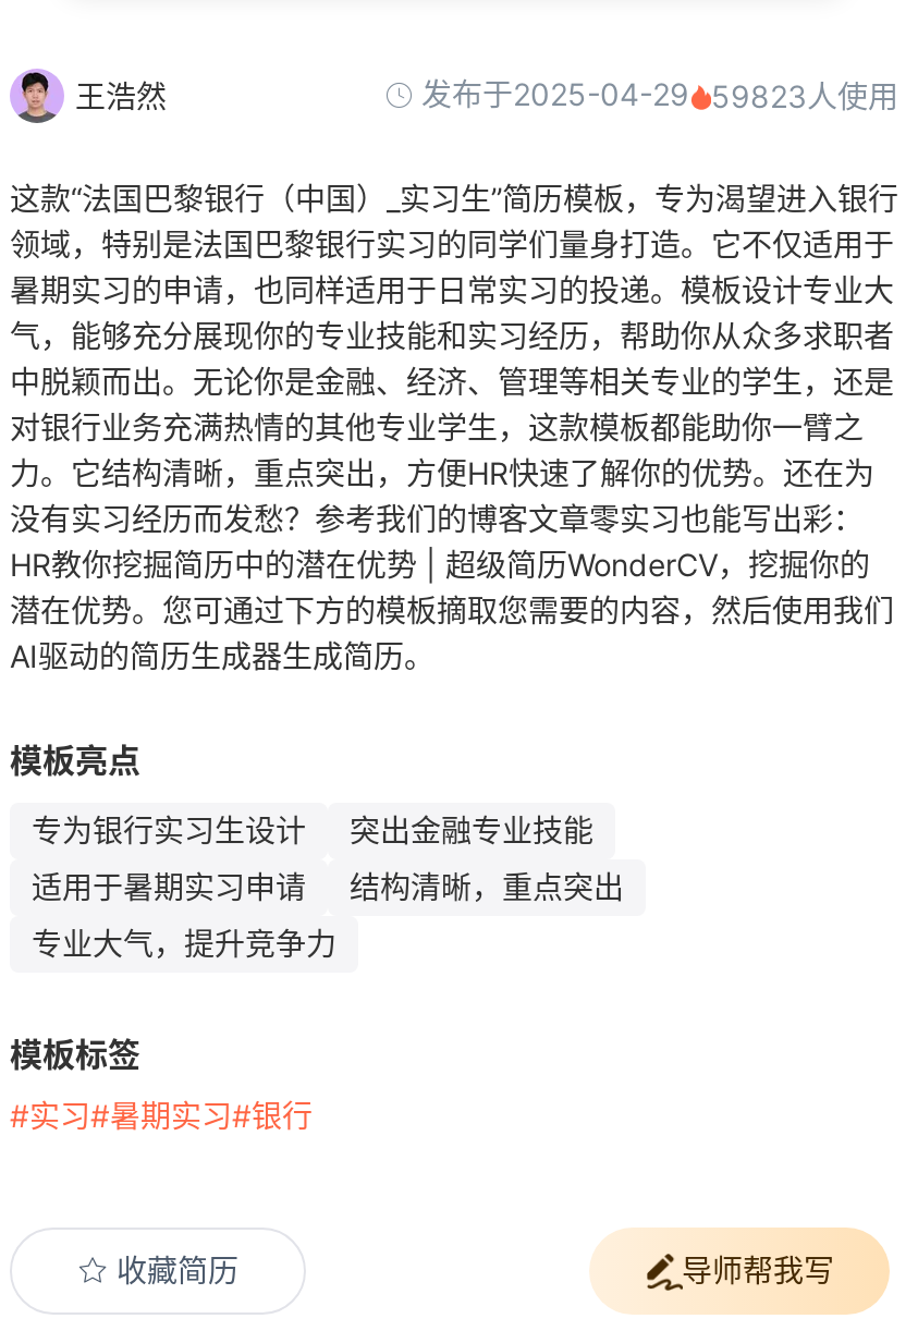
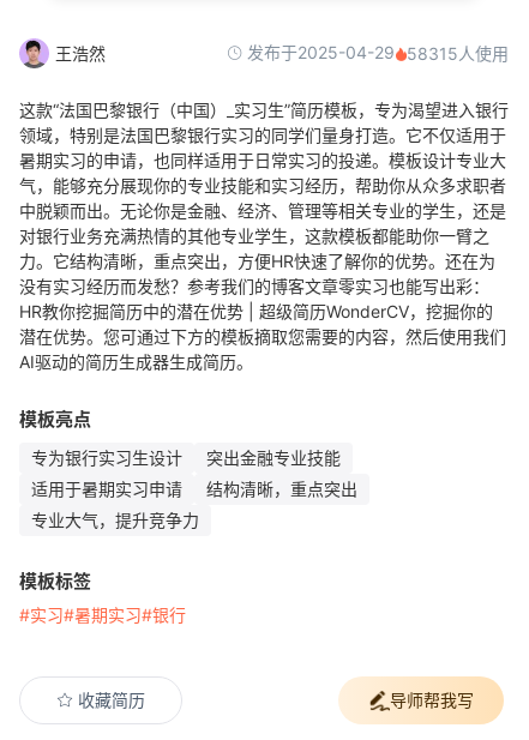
[413,76,898,114] 发布于2025-04-29 59823人使用 -> [242,42,509,63] 发布于2025-04-29 58315人使用

